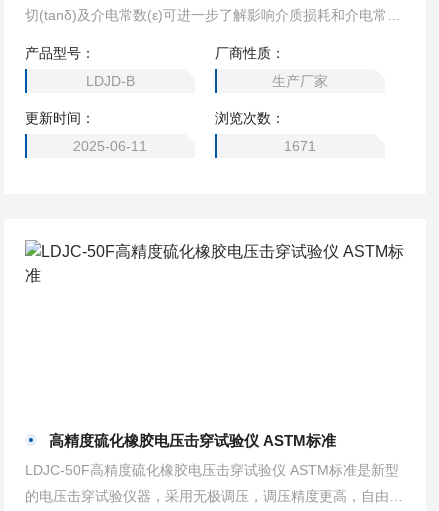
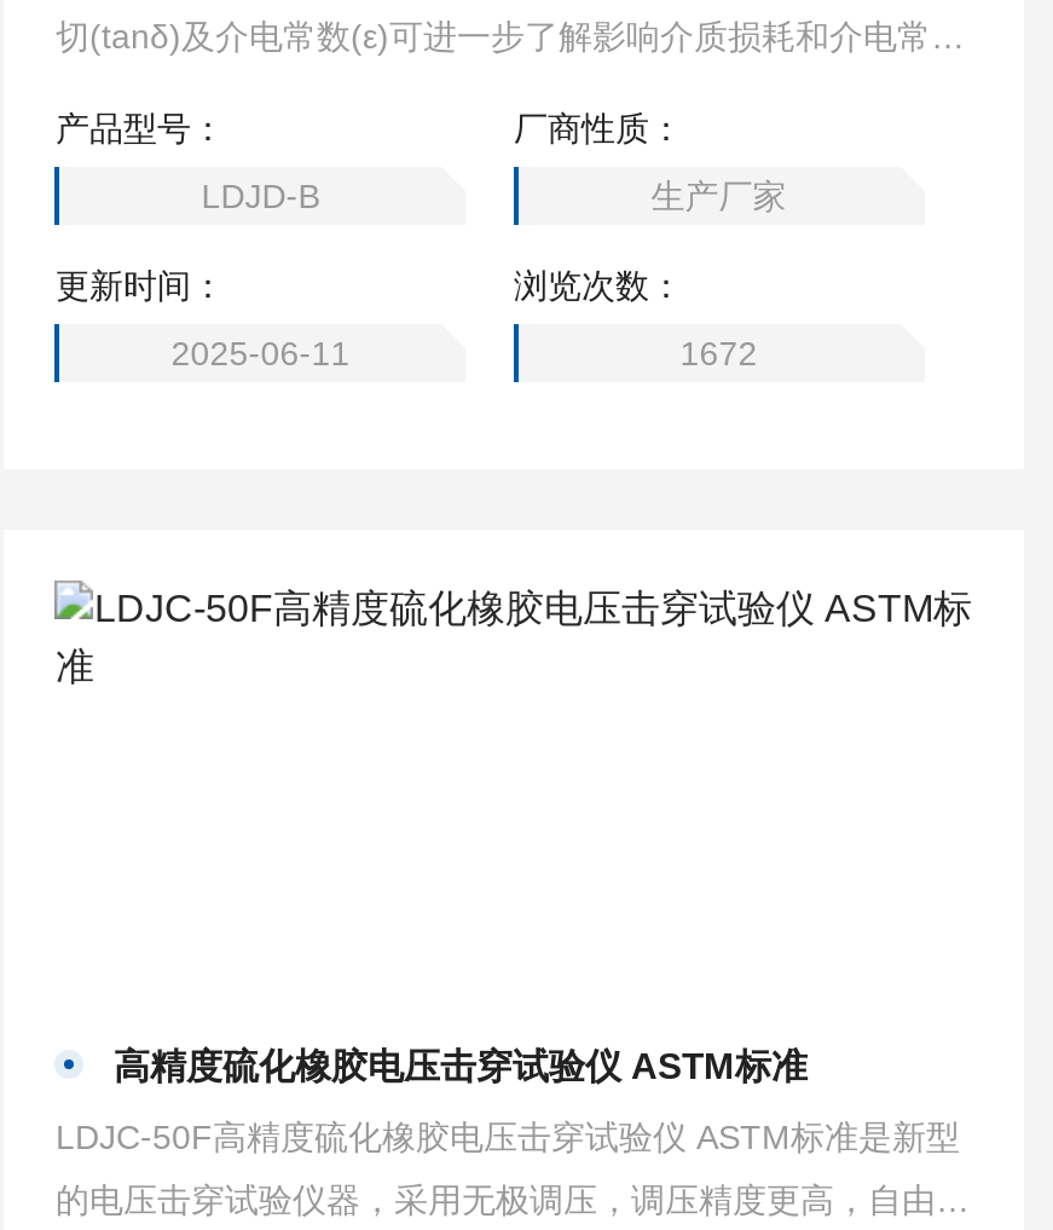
[284,138,316,154] 1671 -> [680,334,758,373] 1672

